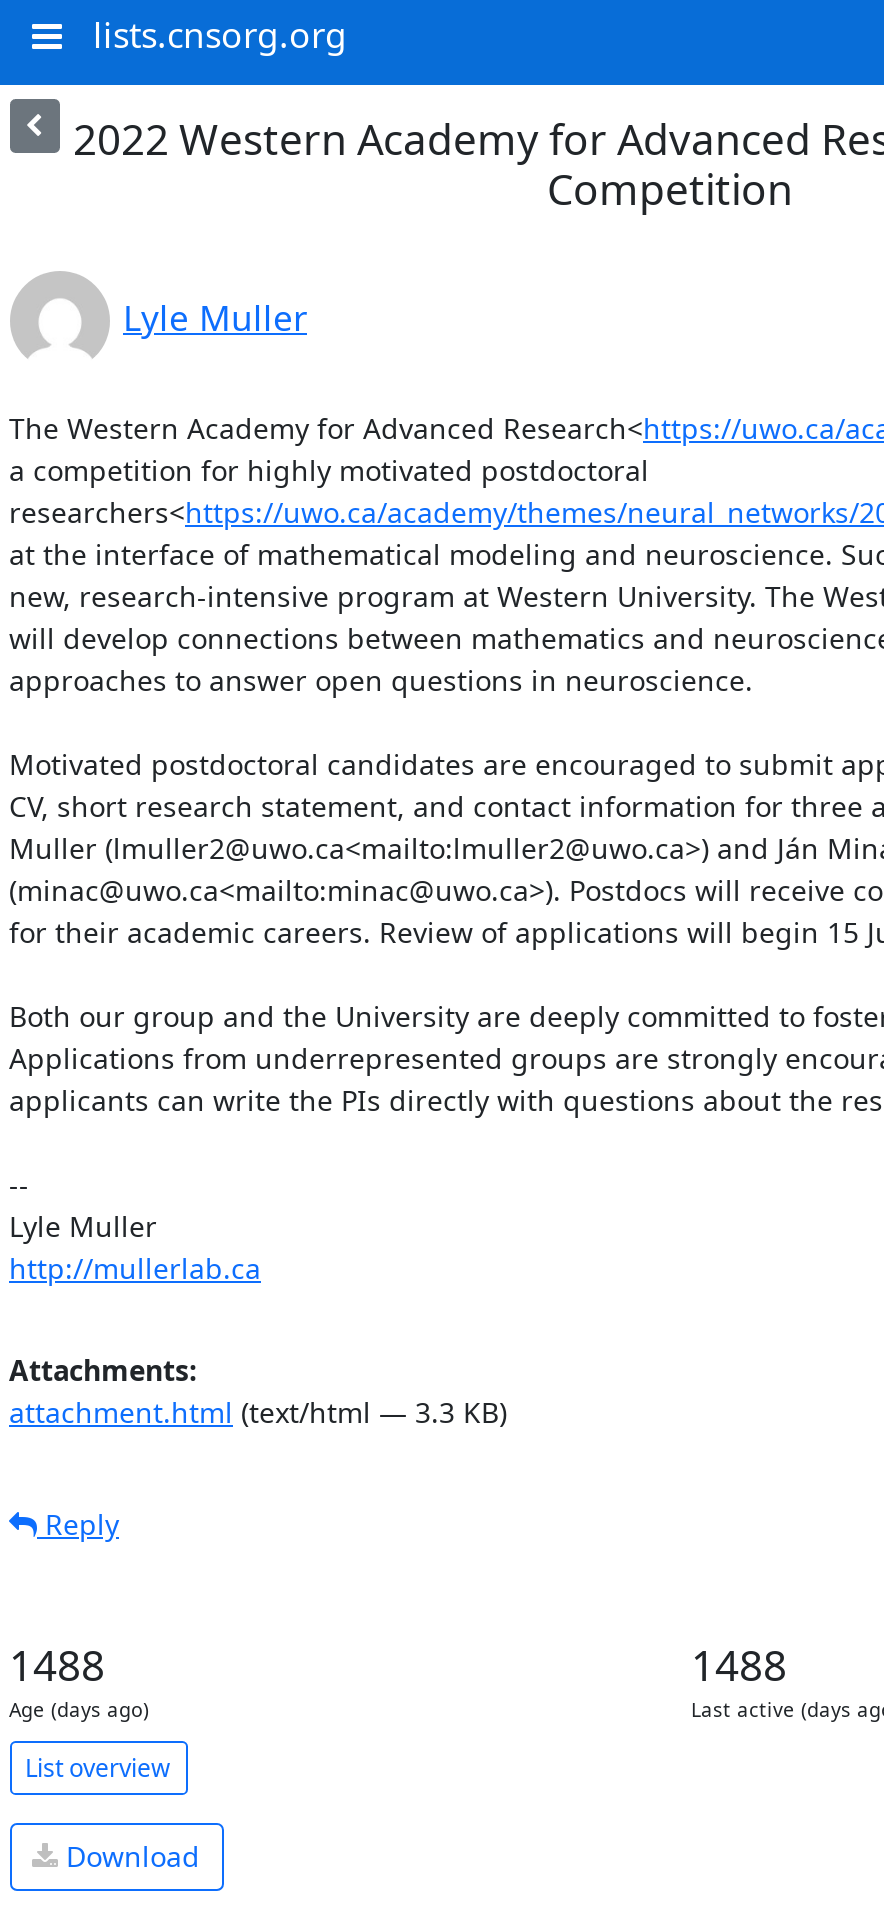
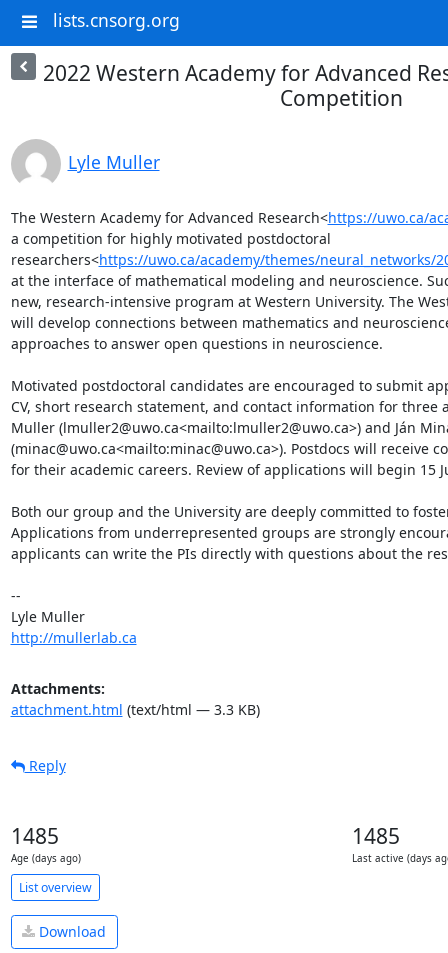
[9,1637,105,1693] 1488 -> [10,822,58,850] 1485
[691,1637,787,1693] 1488 -> [351,822,399,850] 1485

